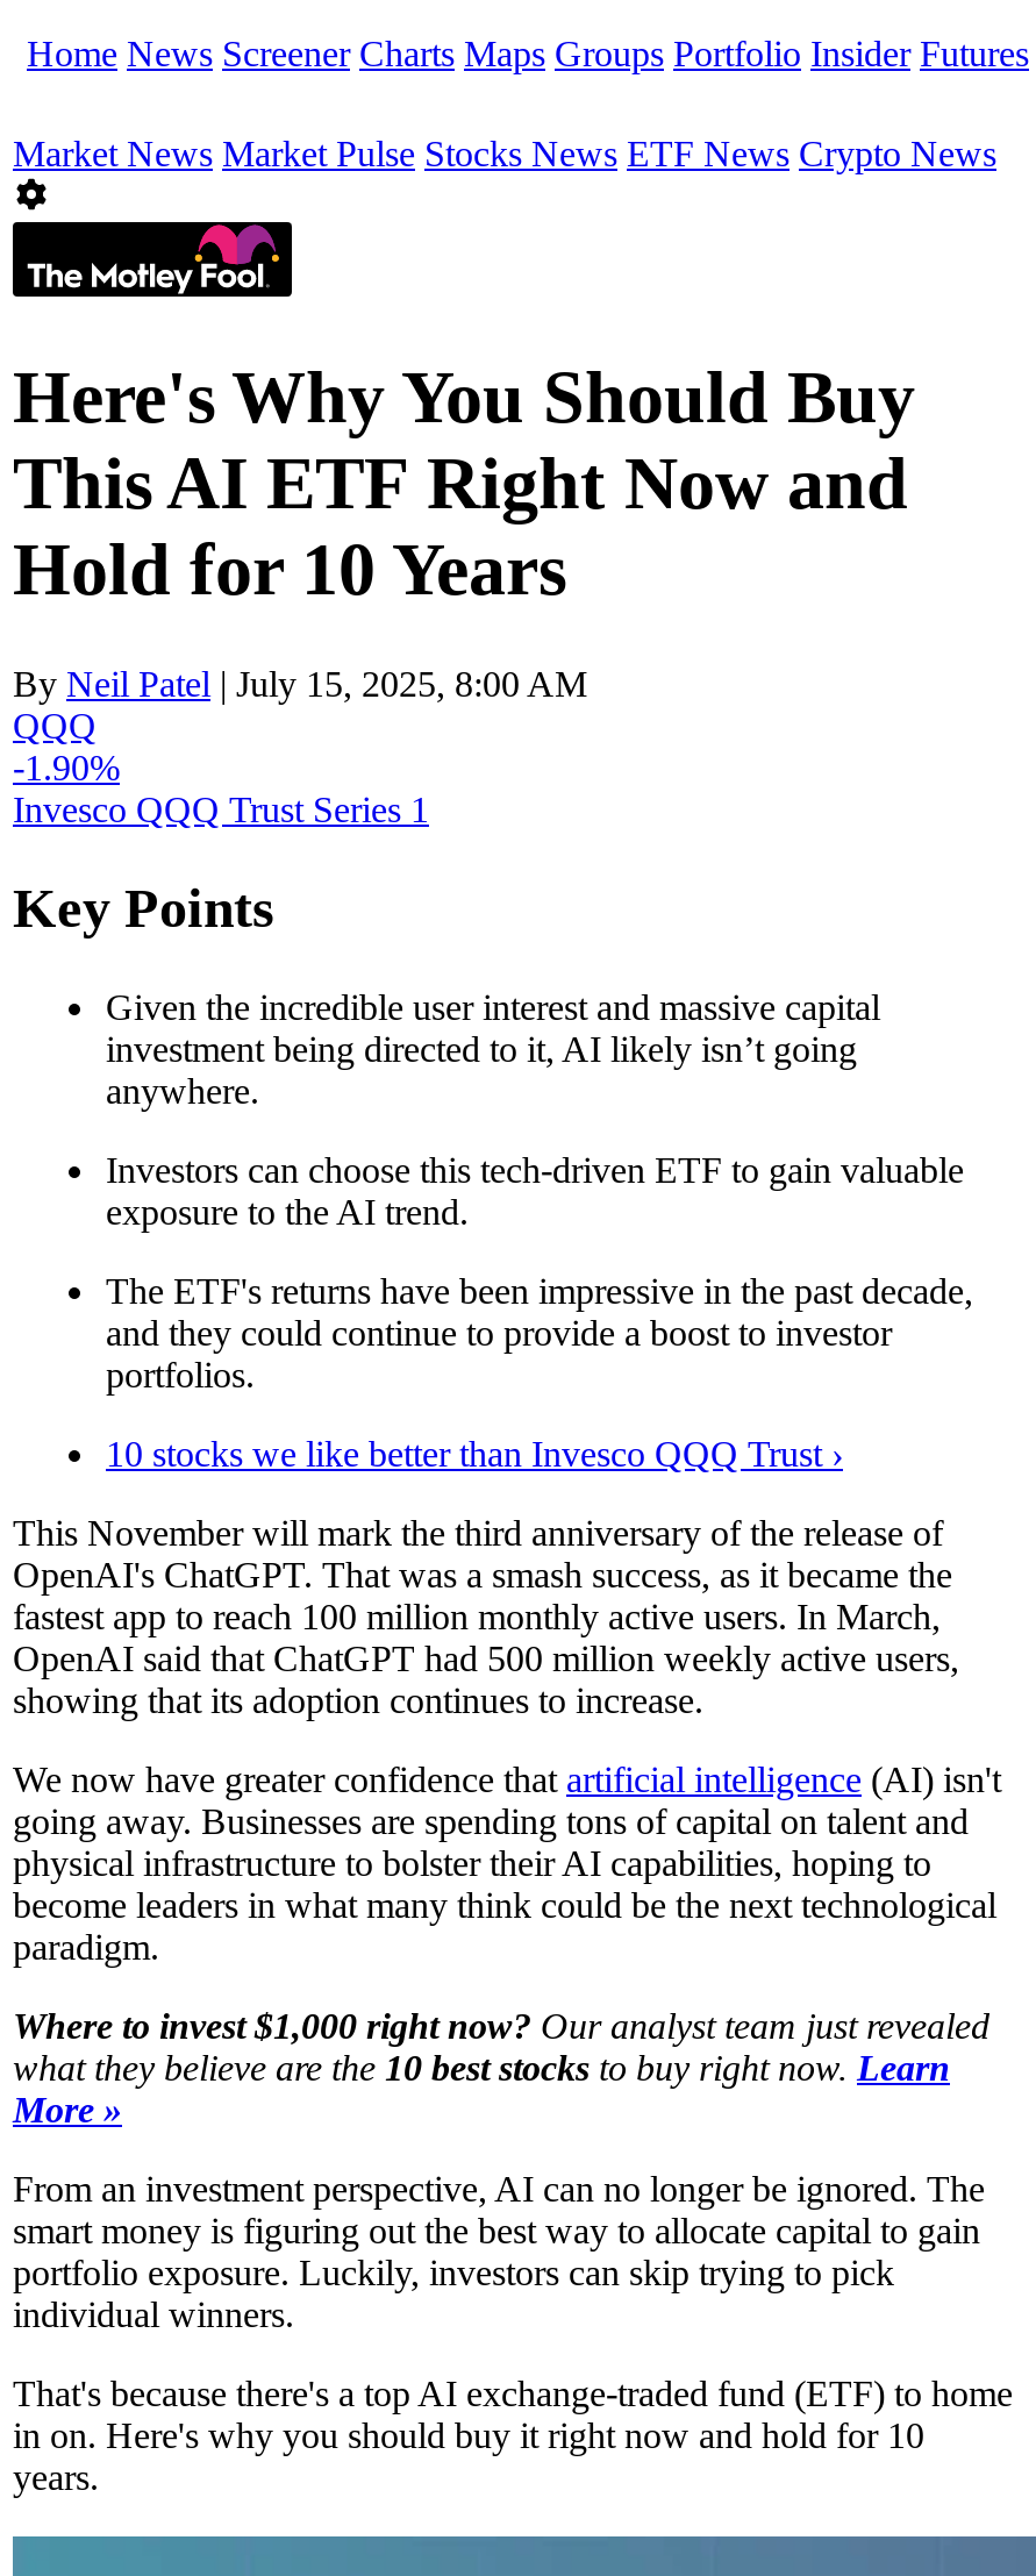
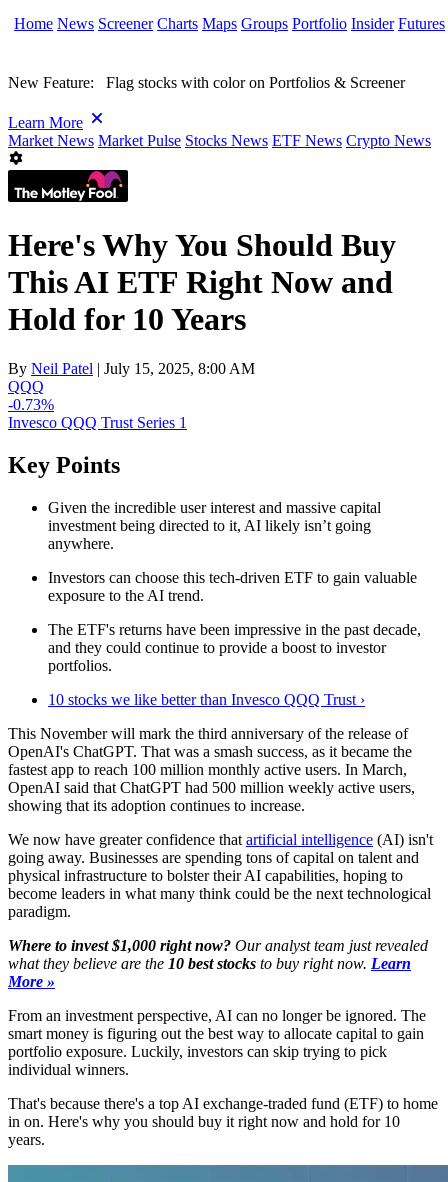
none -> [8,74,405,131] New Feature: Flag stocks with color on Portfolios & Screener | Learn More
[13,748,120,787] -1.90% -> [8,396,54,413] -0.73%

